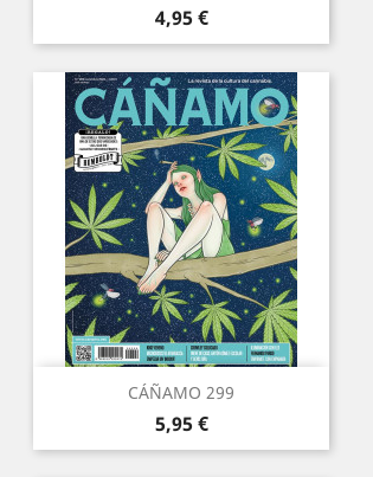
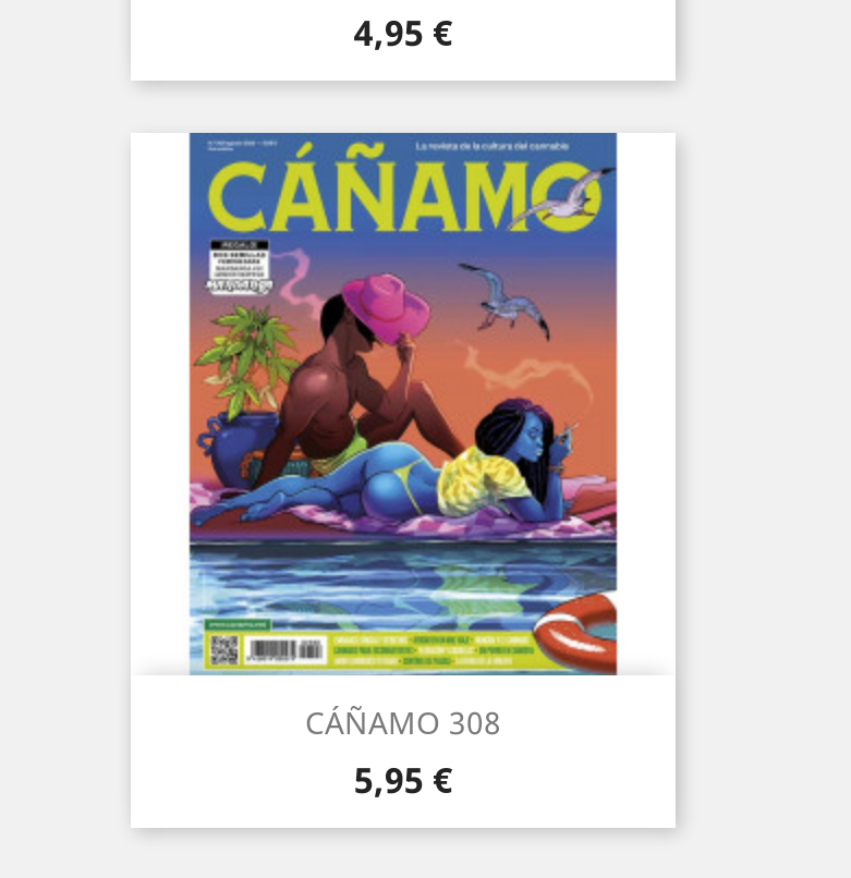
[64,71,298,404] [image] | CÁÑAMO 299 -> [187,131,619,743] [image] | CÁÑAMO 308

